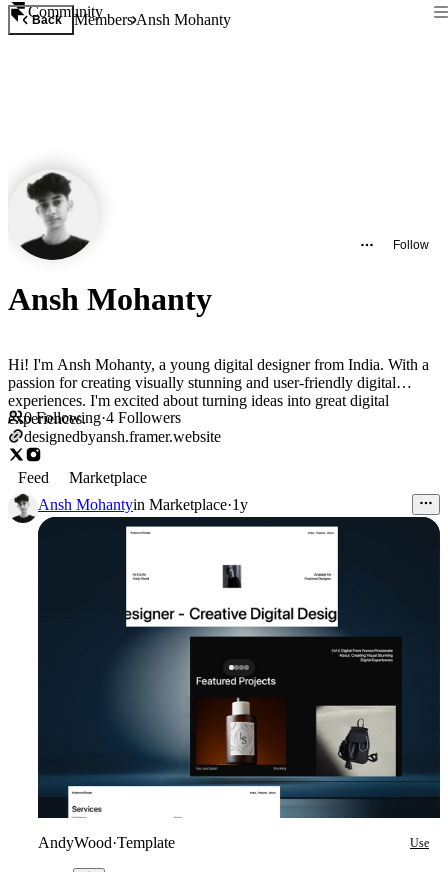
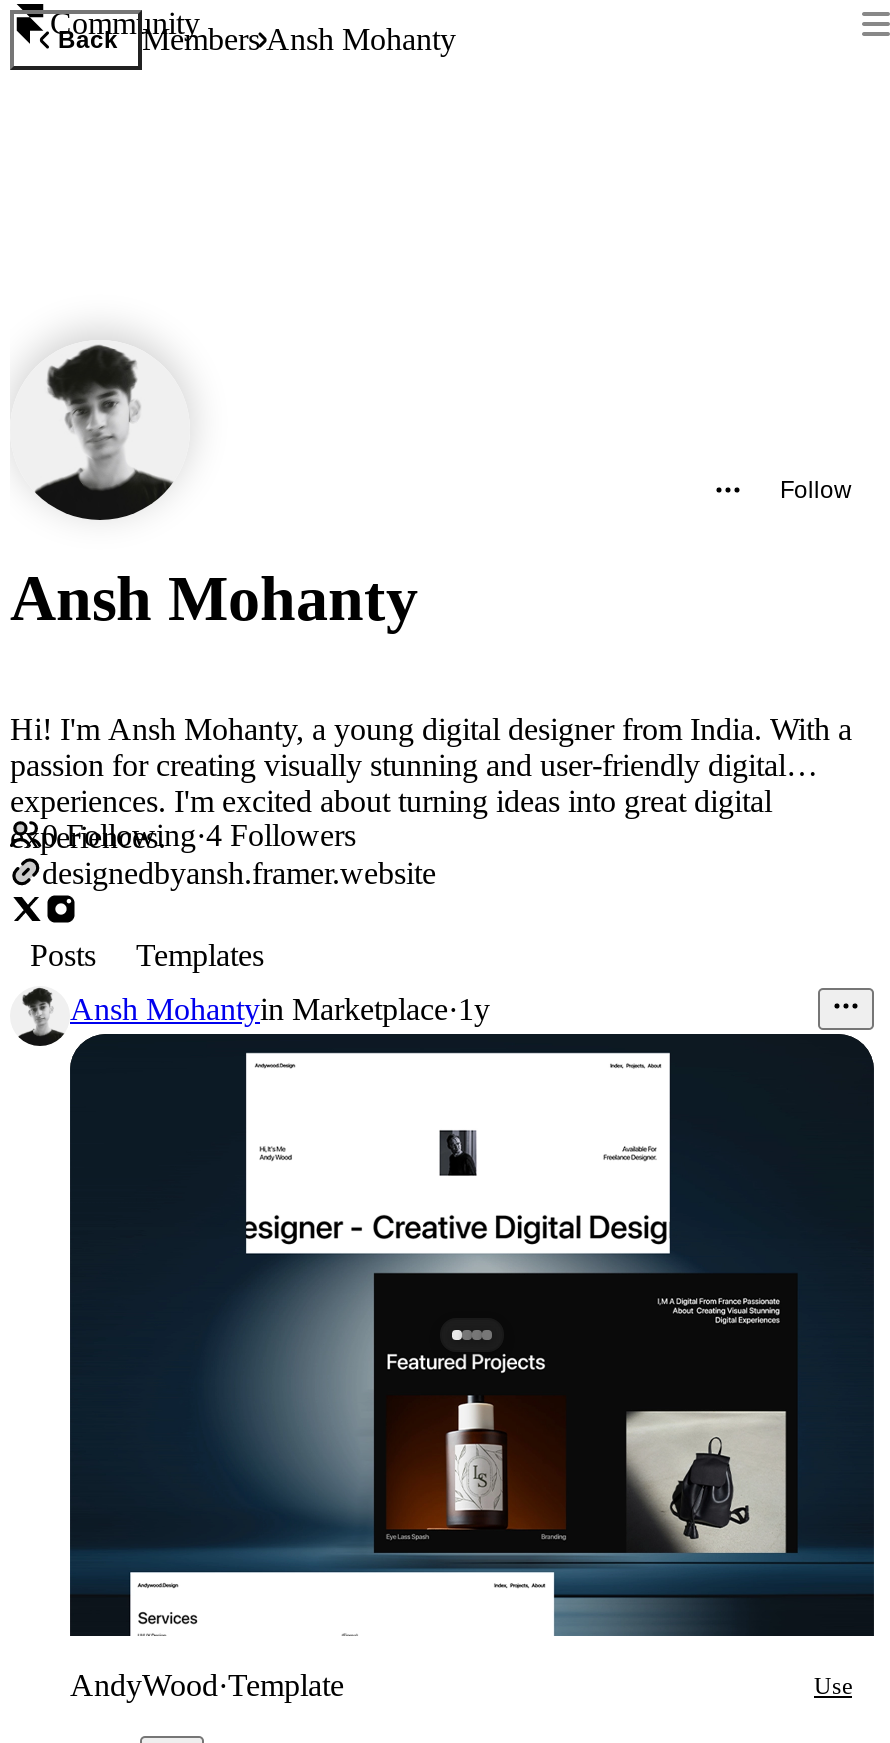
[18,469,147,486] Feed | Marketplace -> [30,939,264,973] Posts | Templates

